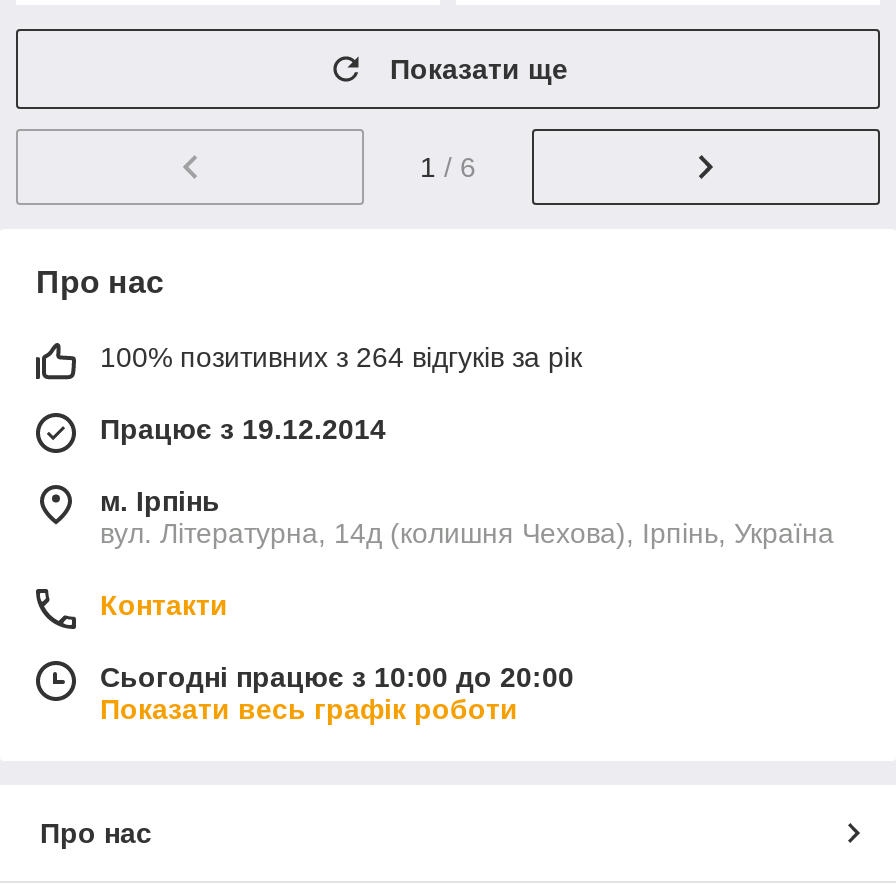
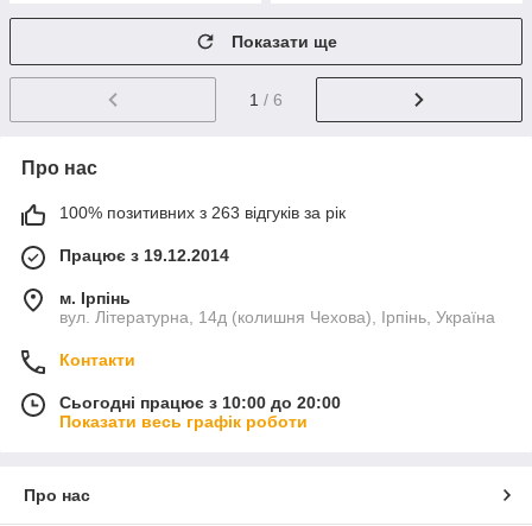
[100,342,582,374] 100% позитивних з 264 відгуків за рік -> [59,203,346,222] 100% позитивних з 263 відгуків за рік

